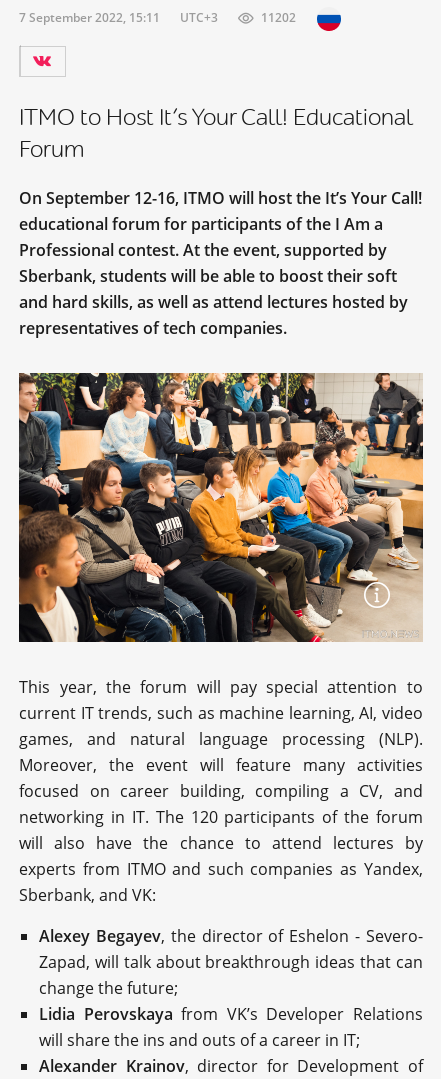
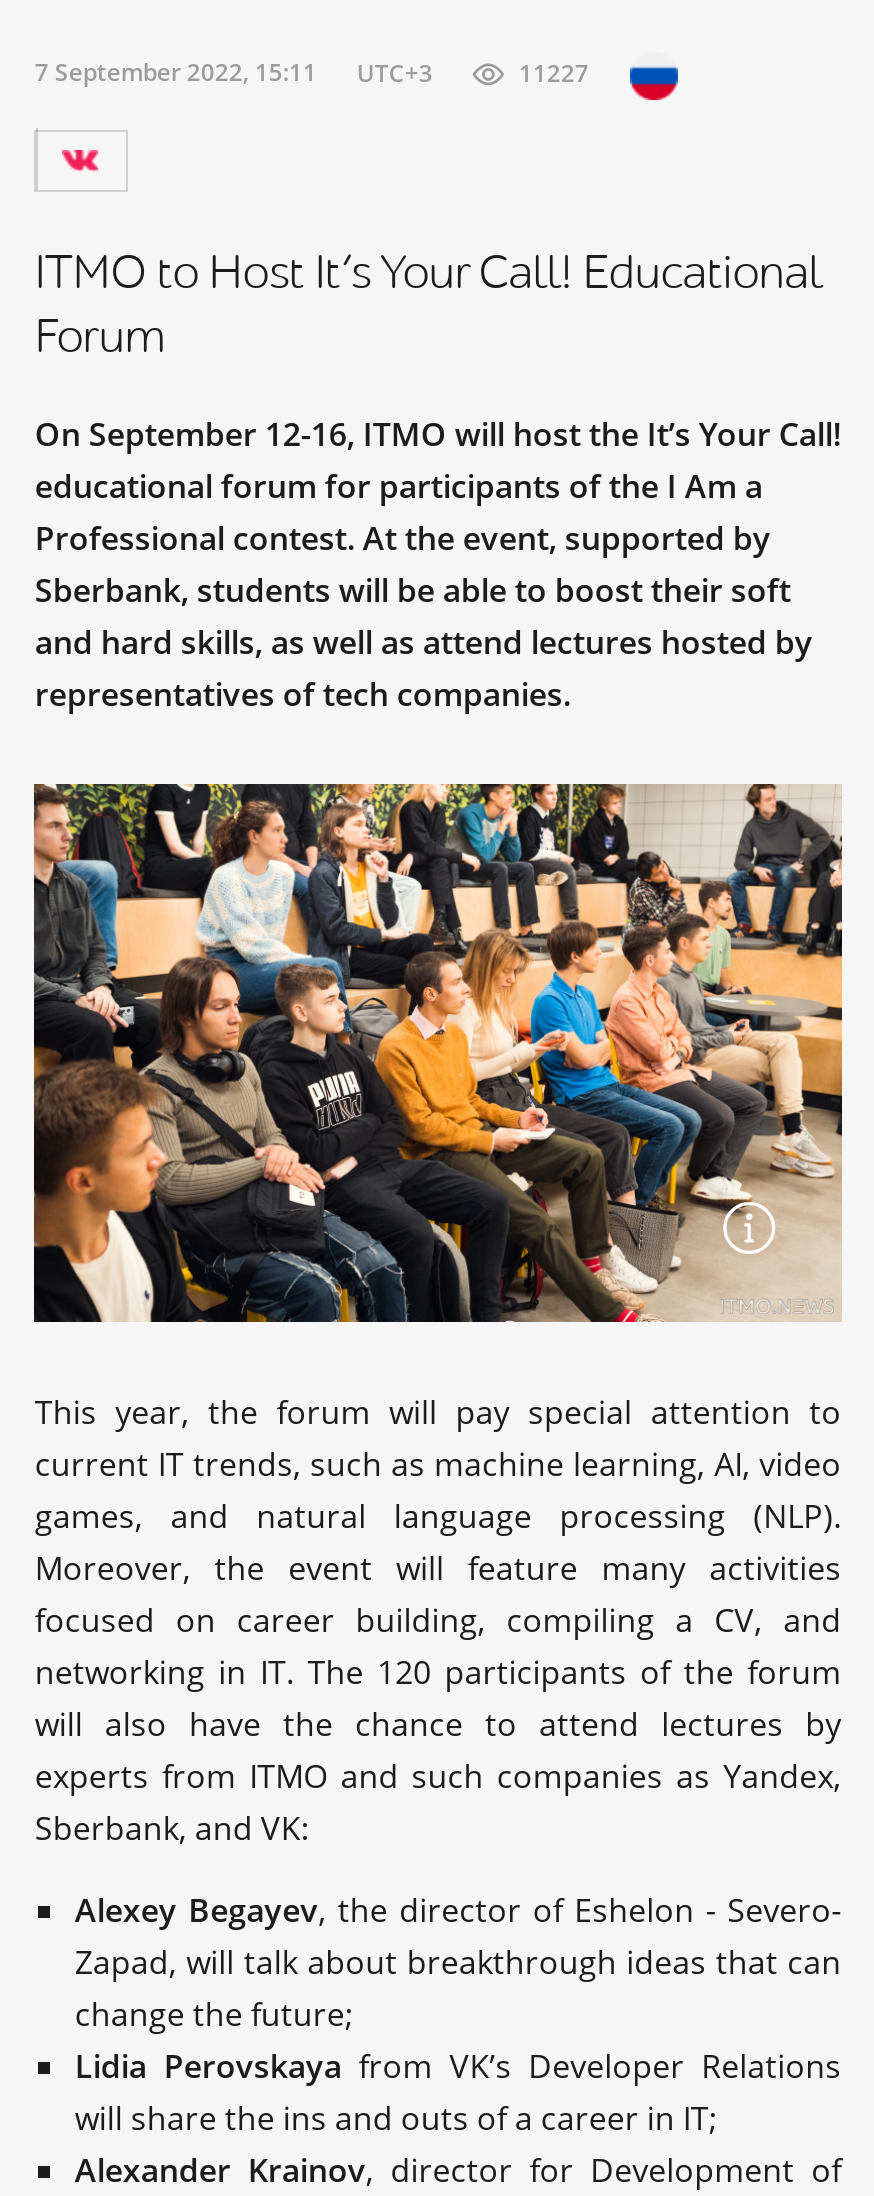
[261,9,296,26] 11202 -> [519,55,589,89] 11227

